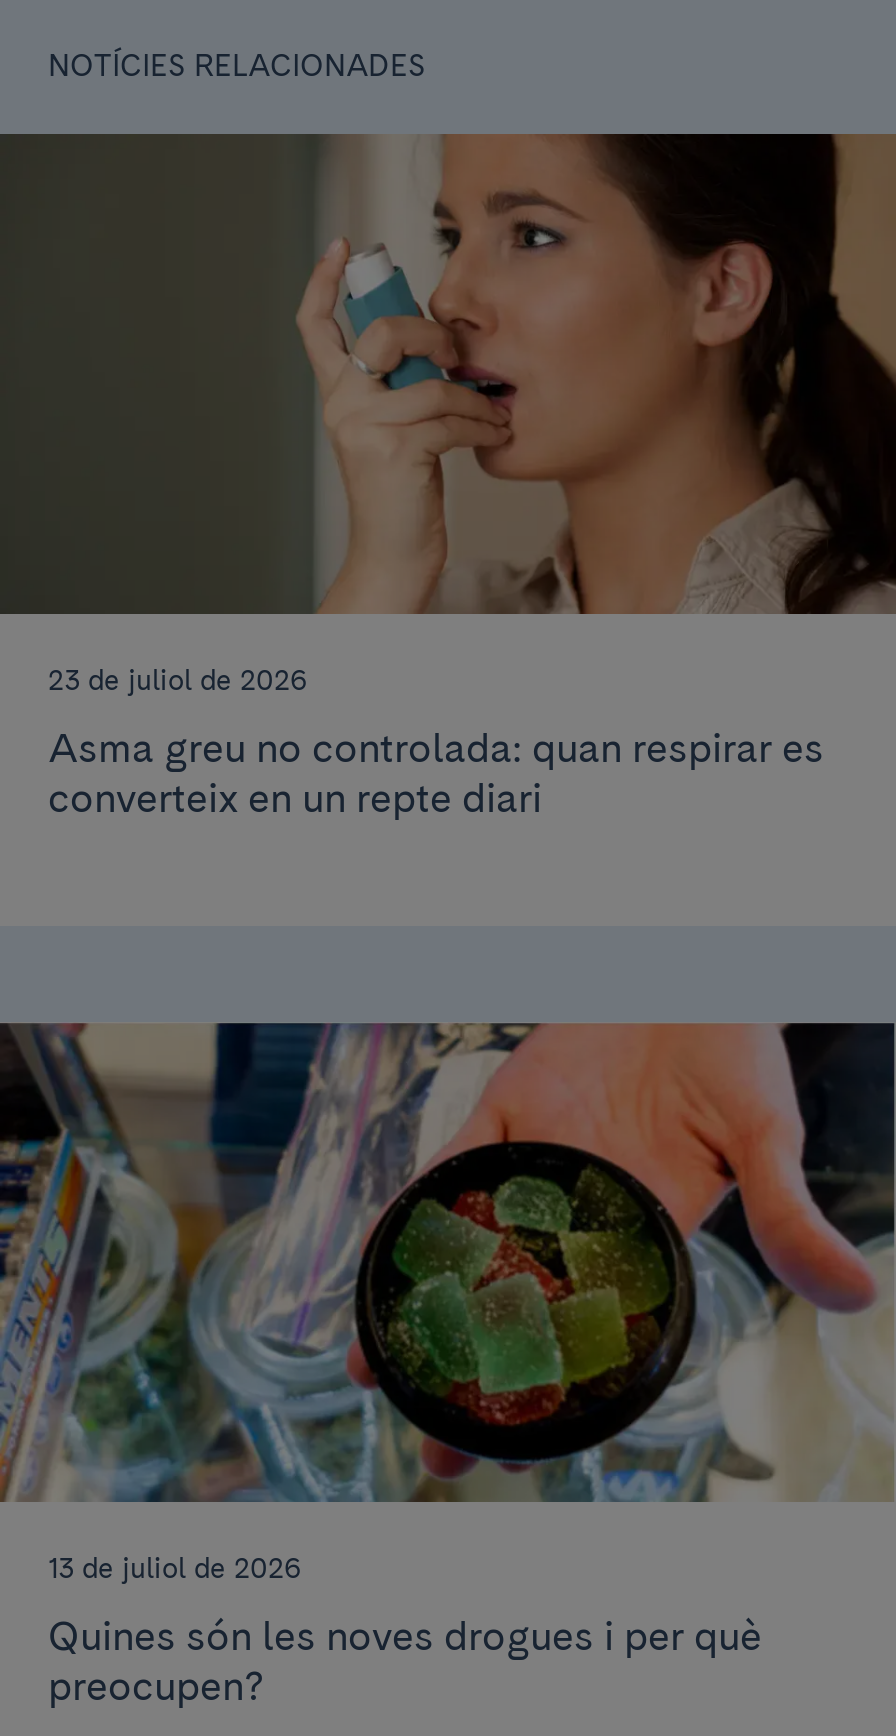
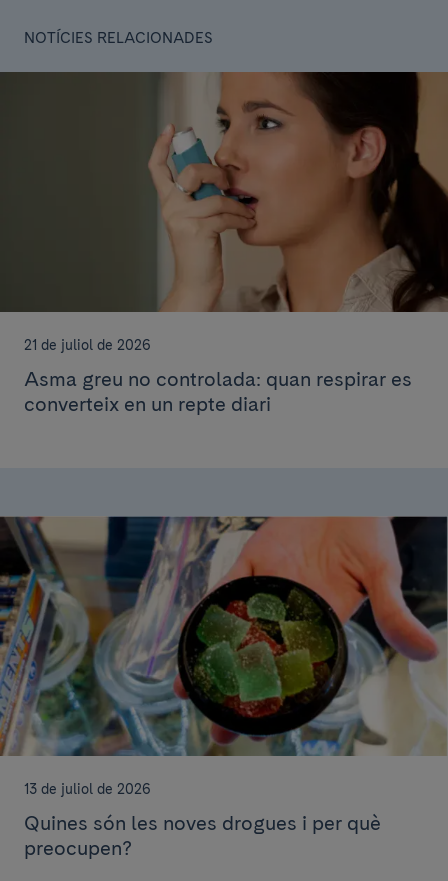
[48,663,308,695] 23 de juliol de 2026 -> [24,337,151,353] 21 de juliol de 2026

